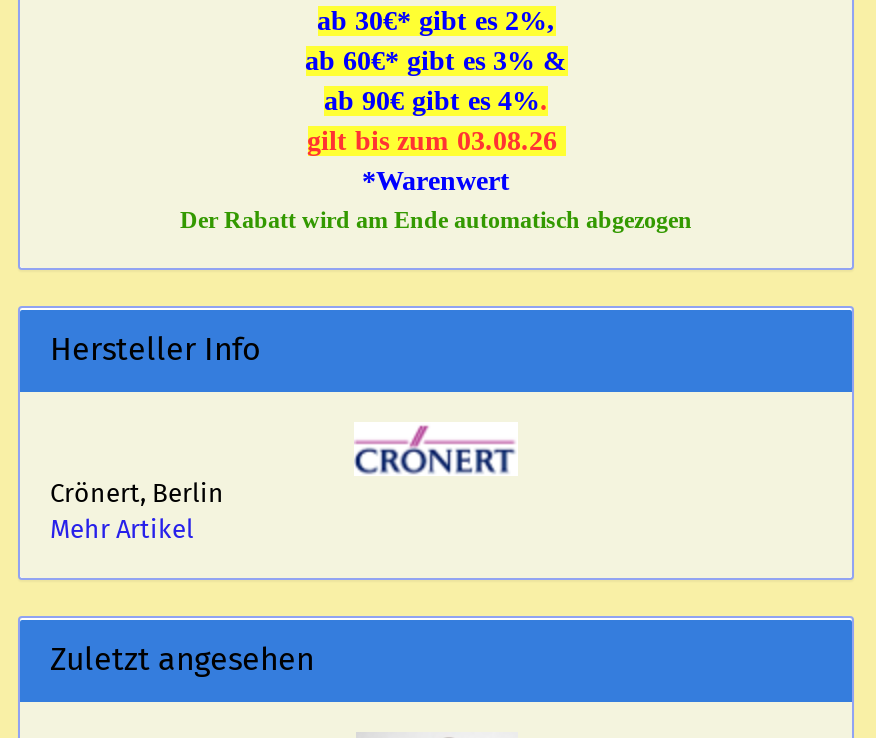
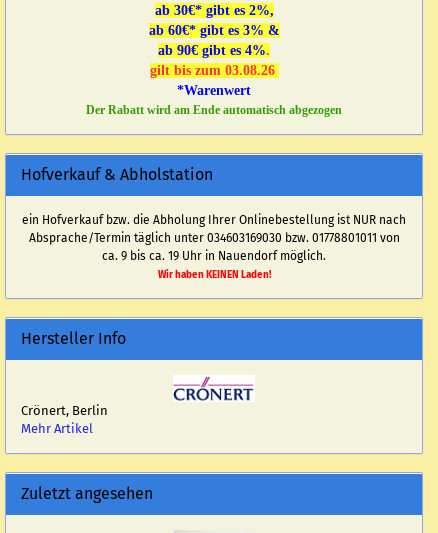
none -> [21,165,406,281] Hofverkauf & Abholstation | ein Hofverkauf bzw. die Abholung Ihrer Onlinebestellung ist NUR nach | Absprache/Termin täglich unter 034603169030 bzw. 01778801011 von | ca. 9 bis ca. 19 Uhr in Nauendorf möglich. | Wir haben KEINEN Laden!

